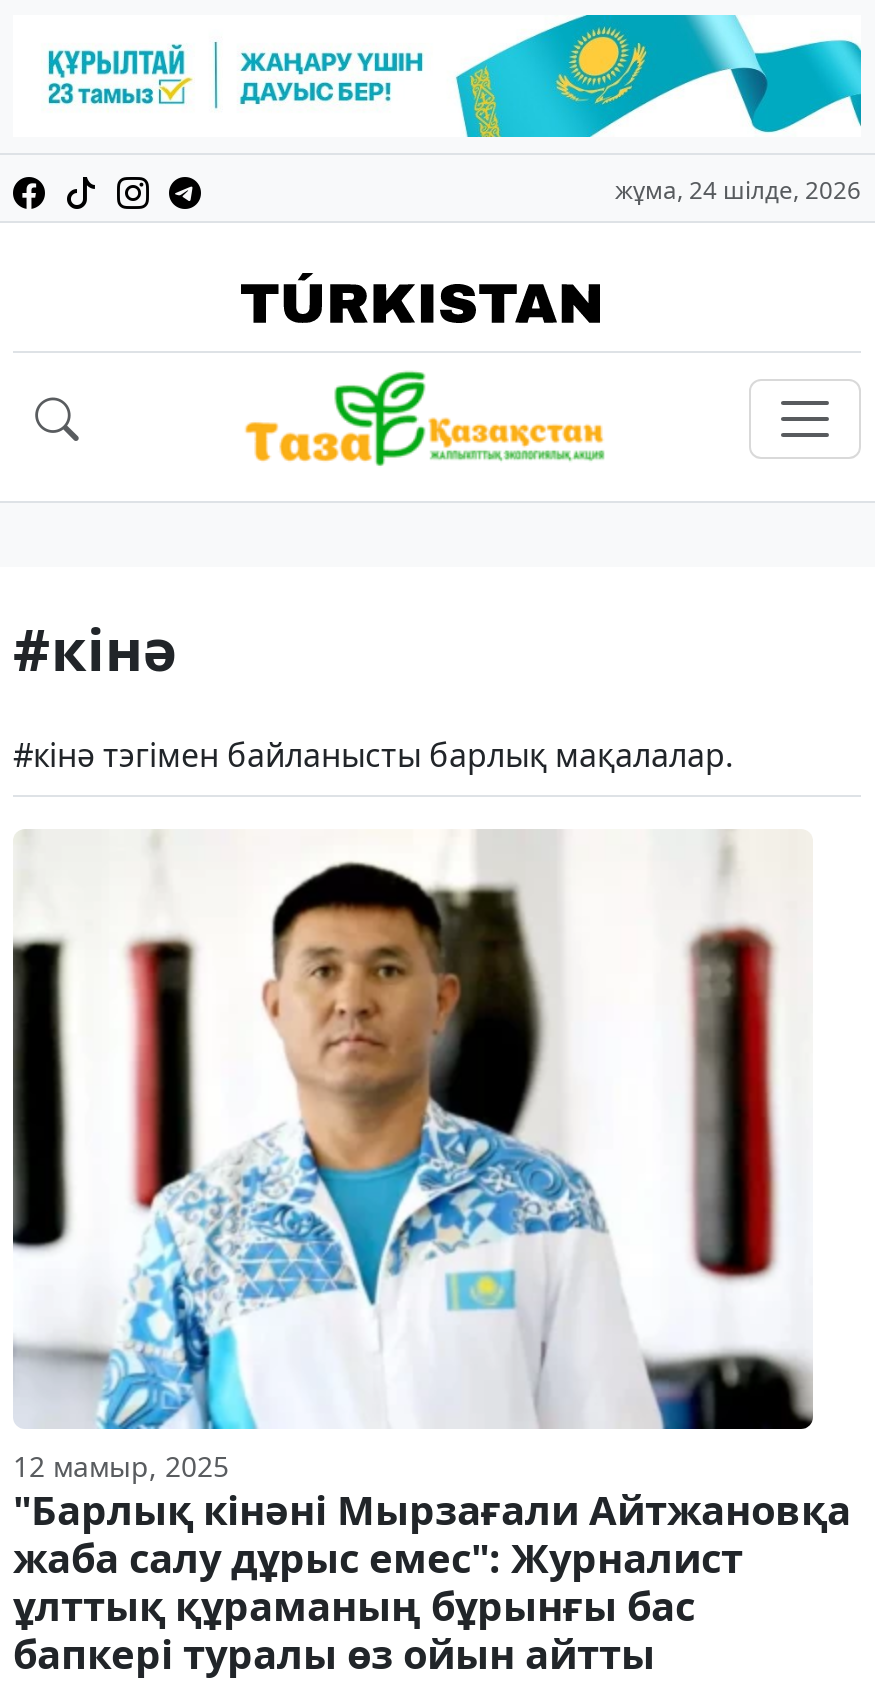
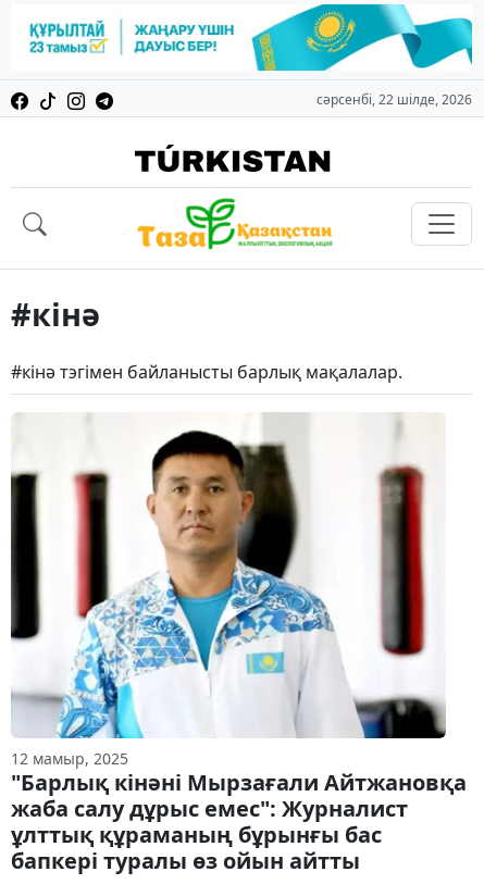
[615,173,861,207] жұма, 24 шілде, 2026 -> [317,90,472,109] сәрсенбі, 22 шілде, 2026

